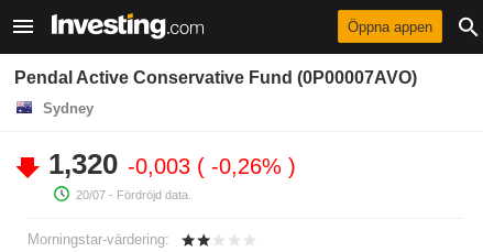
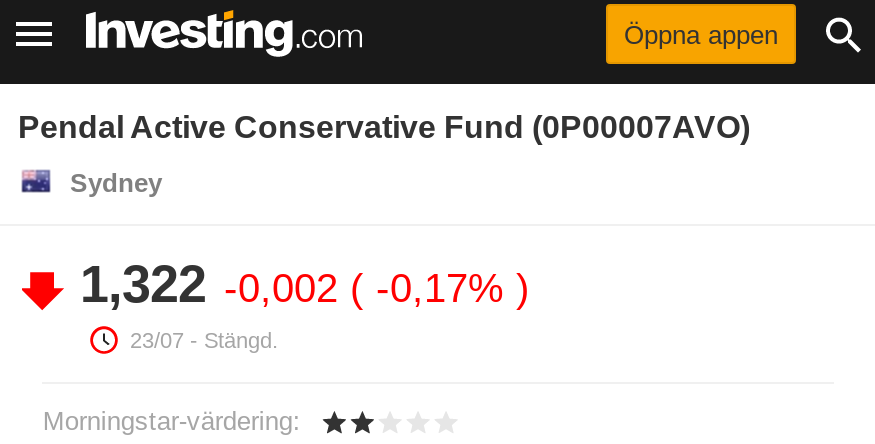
[48,147,288,201] 1,320 -0,003 -0,26% | 20/07 - Fördröjd data. -> [80,254,516,352] 1,322 -0,002 -0,17% | 23/07 - Stängd.

